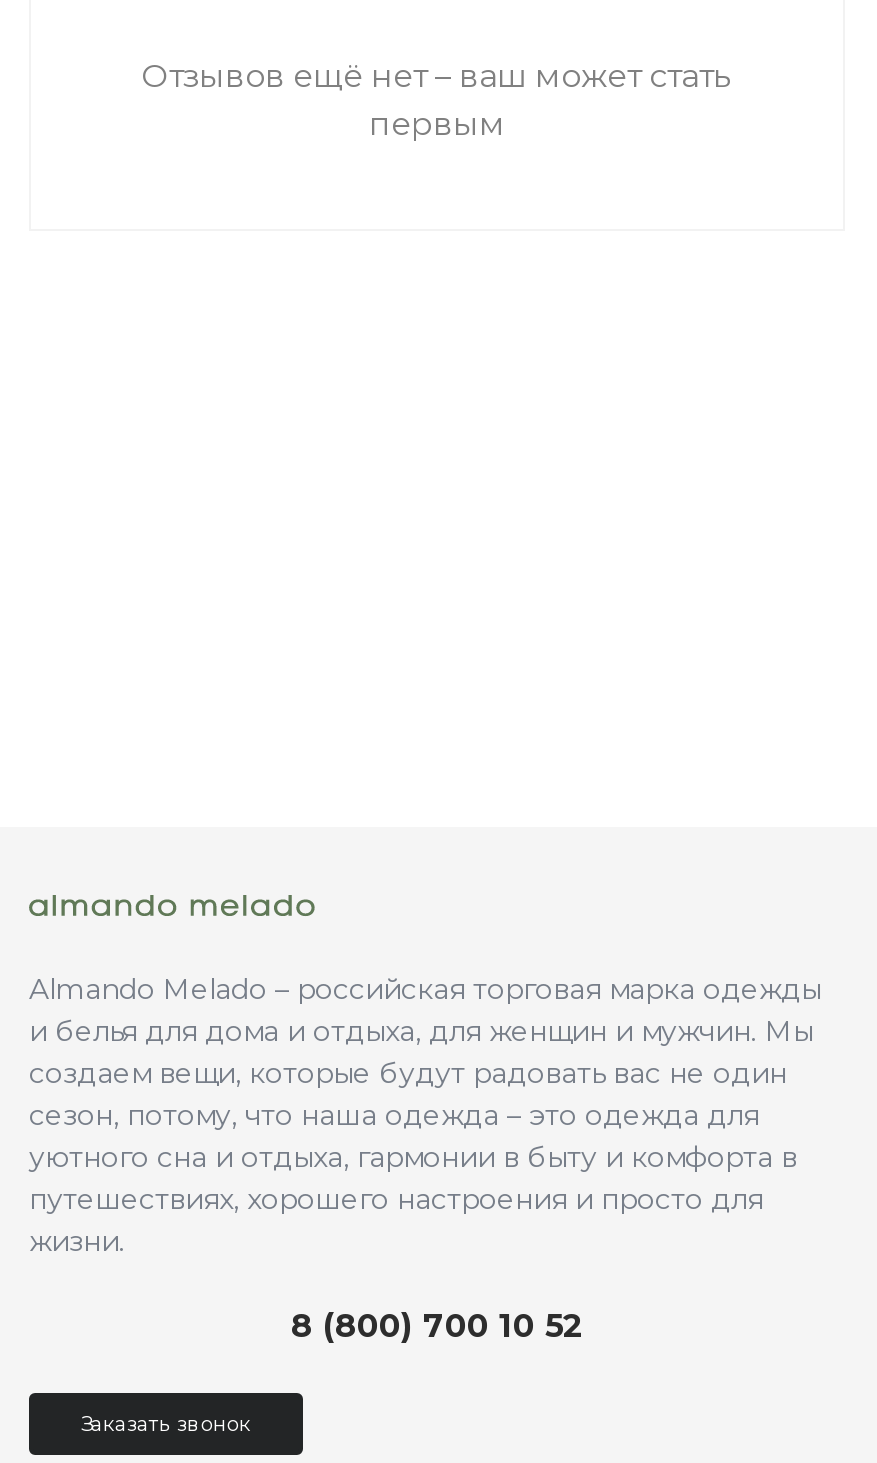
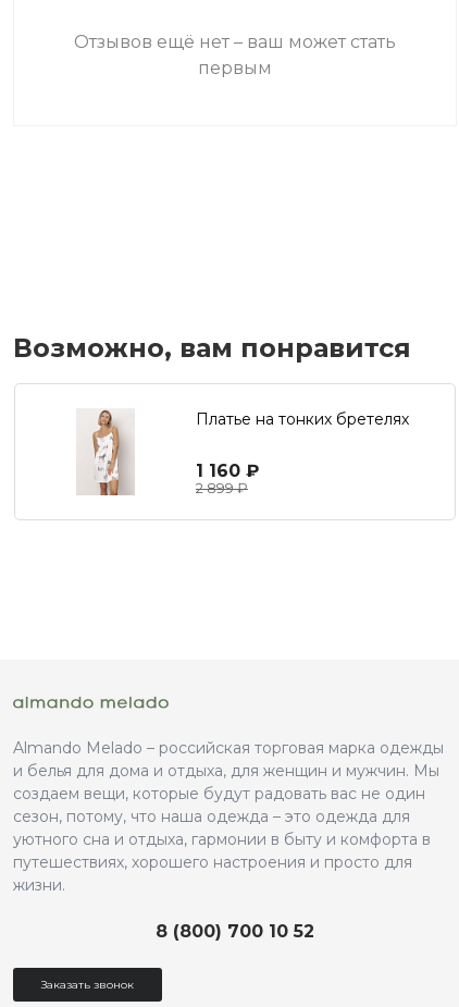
none -> [13,332,411,496] [image] | Возможно, вам понравится | Платье на тонких бретелях | 1 160 ₽ | 2 899 ₽

